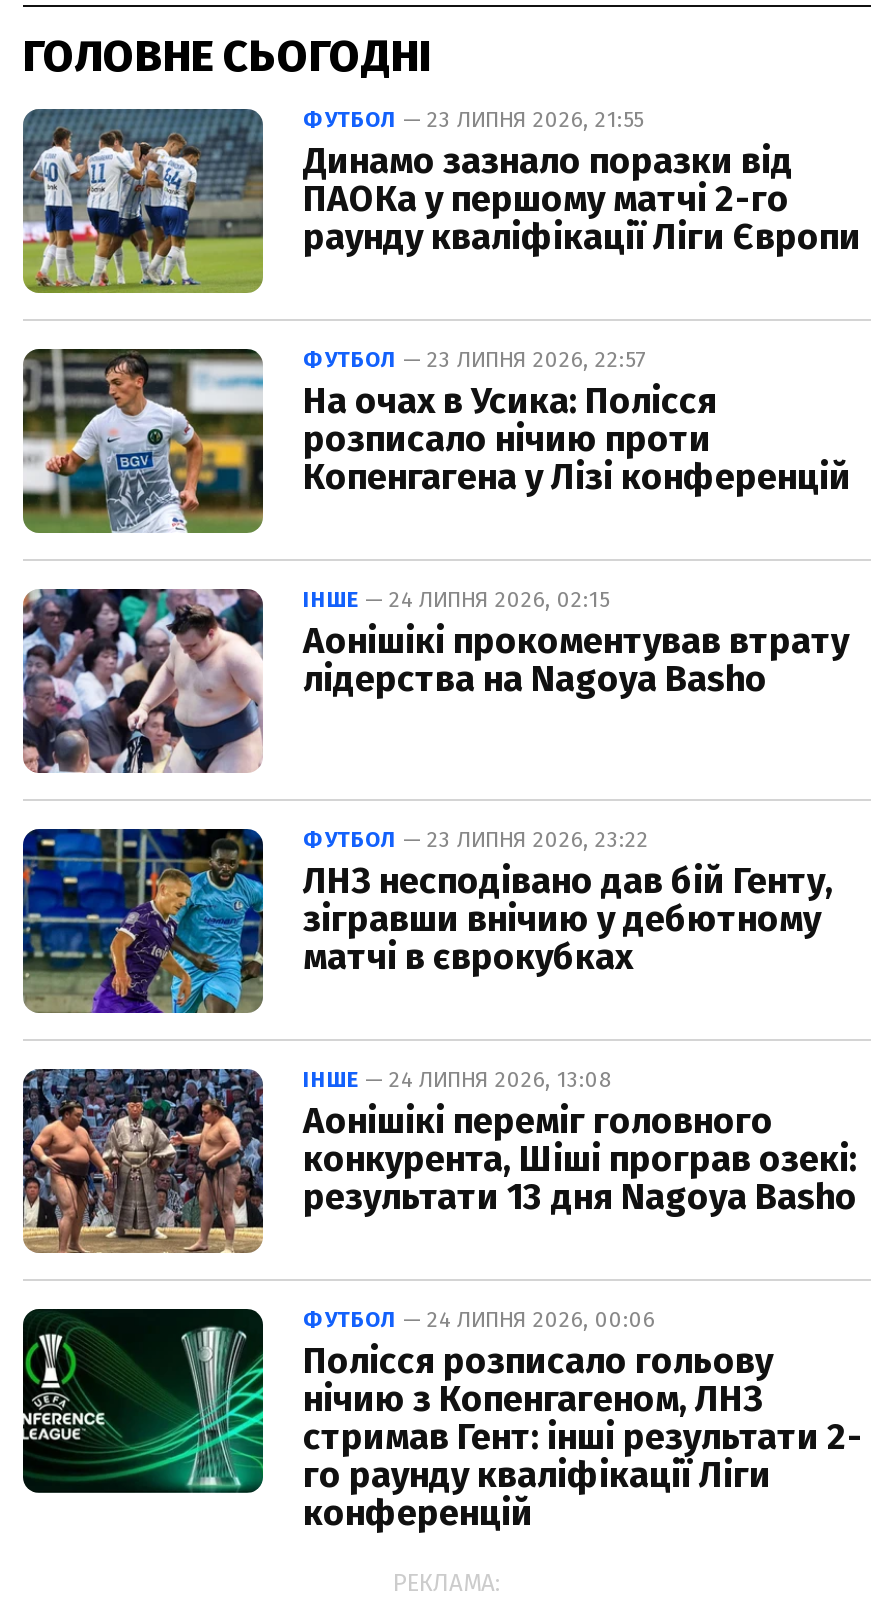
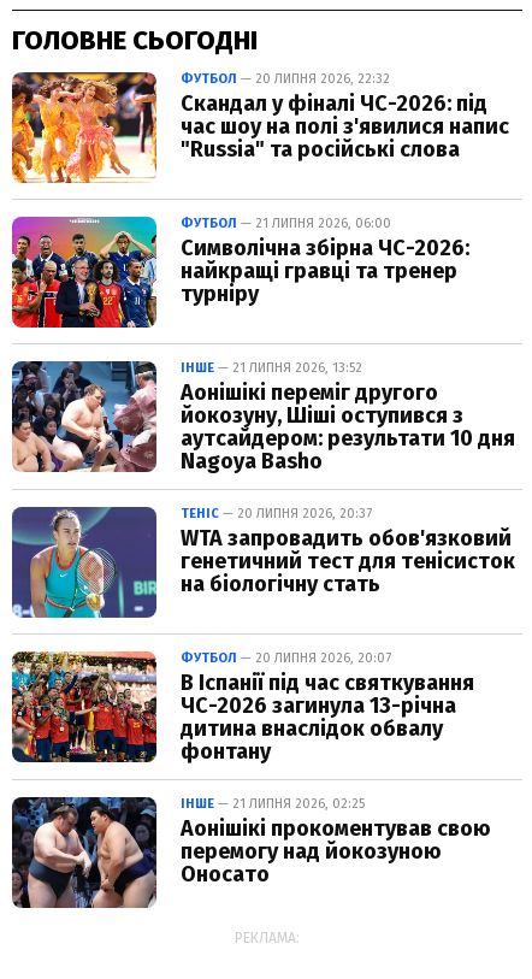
[21,106,861,295] [image] | ФУТБОЛ — 23 ЛИПНЯ 2026, 21:55 | Динамо зазнало поразки від | ПАОКа у першому матчі 2-го | раунду кваліфікації Ліги Європи -> [11,71,509,183] [image] | ФУТБОЛ — 20 ЛИПНЯ 2026, 22:32 | Скандал у фіналі ЧС-2026: під | час шоу на полі з'явилися напис | "Russia" та російські слова
[21,346,851,535] [image] | ФУТБОЛ — 23 ЛИПНЯ 2026, 22:57 | На очах в Усика: Полісся | розписало нічию проти | Копенгагена у Лізі конференцій -> [11,215,469,329] [image] | ФУТБОЛ — 21 ЛИПНЯ 2026, 06:00 | Символічна збірна ЧС-2026: | найкращі гравці та тренер | турніру
[21,586,849,775] [image] | ІНШЕ — 24 ЛИПНЯ 2026, 02:15 | Аонішікі прокоментував втрату | лідерства на Nagoya Basho -> [12,360,515,474] [image] | ІНШЕ — 21 ЛИПНЯ 2026, 13:52 | Аонішікі переміг другого | йокозуну, Шіші оступився з | аутсайдером: результати 10 дня | Nagoya Basho
[21,826,833,1015] [image] | ФУТБОЛ — 23 ЛИПНЯ 2026, 23:22 | ЛНЗ несподівано дав бій Генту, | зігравши внічию у дебютному | матчі в єврокубках -> [12,505,515,619] [image] | ТЕНІС — 20 ЛИПНЯ 2026, 20:37 | WTA запровадить обов'язковий | генетичний тест для тенісисток | на біологічну стать
[21,1066,857,1255] [image] | ІНШЕ — 24 ЛИПНЯ 2026, 13:08 | Аонішікі переміг головного | конкурента, Шіші програв озекі: | результати 13 дня Nagoya Basho -> [11,650,474,764] [image] | ФУТБОЛ — 20 ЛИПНЯ 2026, 20:07 | В Іспанії під час святкування | ЧС-2026 загинула 13-річна | дитина внаслідок обвалу | фонтану
[23,1306,863,1534] [image] | ФУТБОЛ — 24 ЛИПНЯ 2026, 00:06 | Полісся розписало гольову | нічию з Копенгагеном, ЛНЗ | стримав Гент: інші результати 2- | го раунду кваліфікації Ліги | конференцій -> [11,795,491,909] [image] | ІНШЕ — 21 ЛИПНЯ 2026, 02:25 | Аонішікі прокоментував свою | перемогу над йокозуною | Оносато

